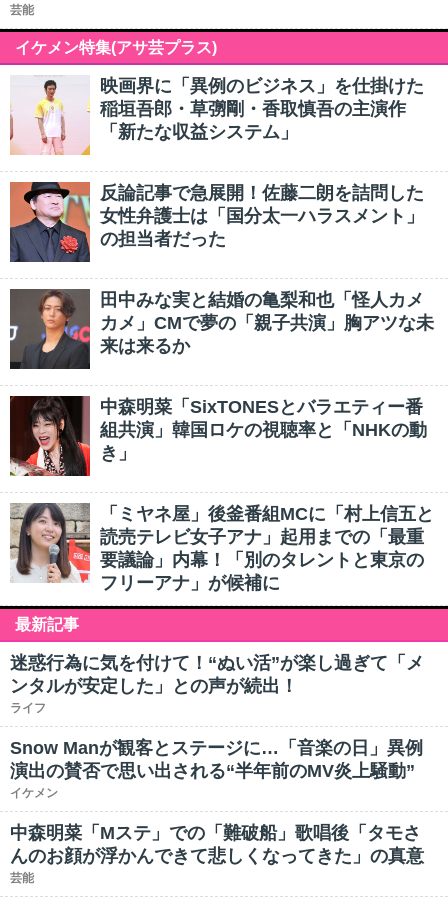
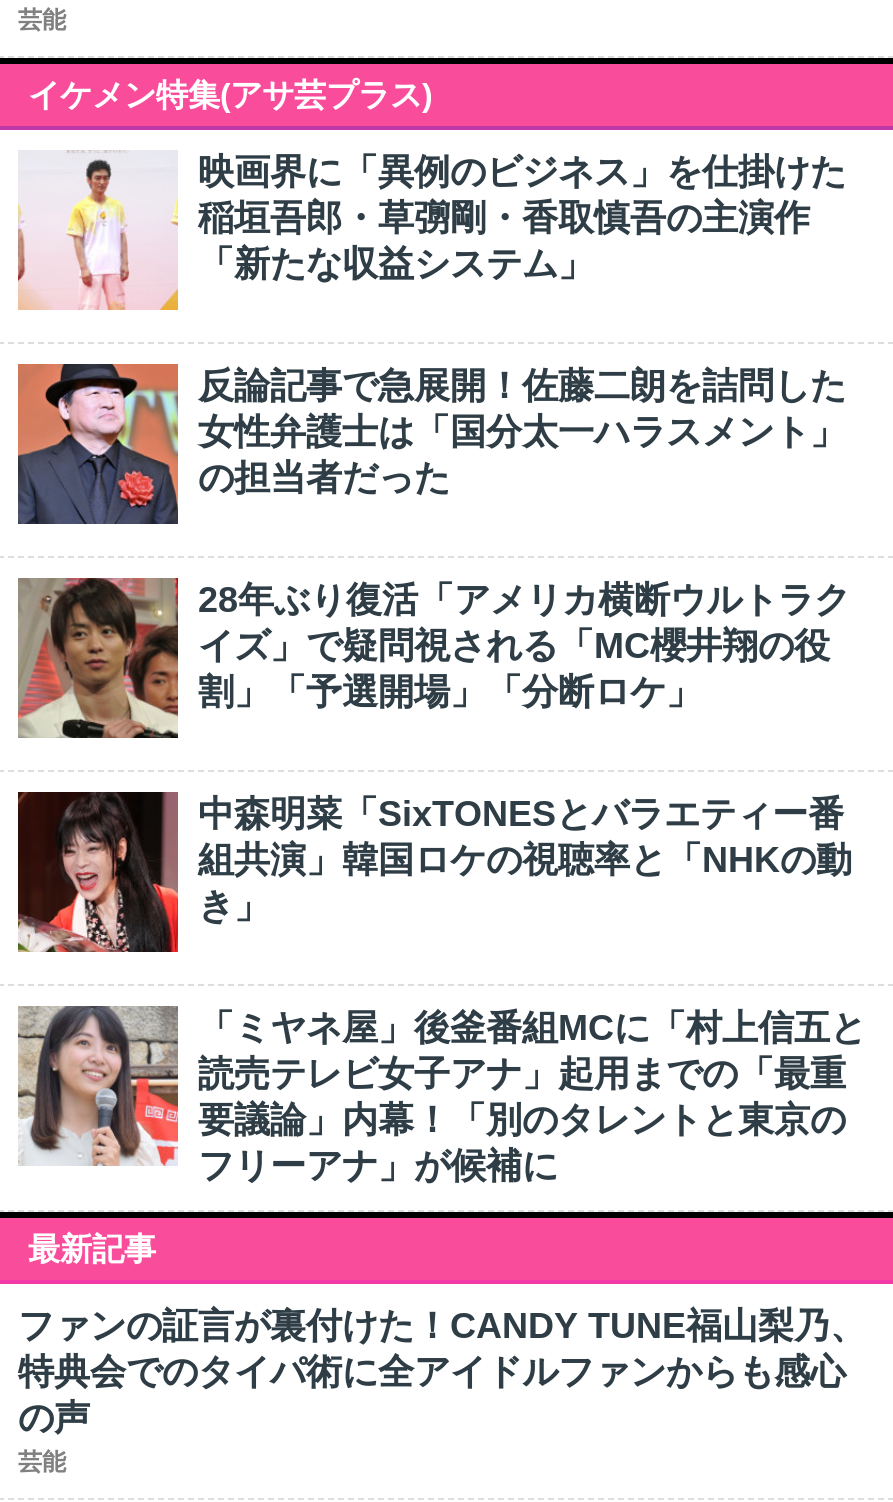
[9,289,434,370] [image] | 田中みな実と結婚の亀梨和也「怪人カメ | カメ」CMで夢の「親子共演」胸アツな未 | 来は来るか -> [16,578,850,740] [image] | 28年ぶり復活「アメリカ横断ウルトラク | イズ」で疑問視される「MC櫻井翔の役 | 割」「予選開場」「分断ロケ」
[10,653,424,866] 迷惑行為に気を付けて！“ぬい活”が楽し過ぎて「メ | ンタルが安定した」との声が続出！ | ライフ | Snow Manが観客とステージに…「音楽の日」異例 | 演出の賛否で思い出される“半年前のMV炎上騒動” | イケメン | 中森明菜「Mステ」での「難破船」歌唱後「タモさ | んのお顔が浮かんできて悲しくなってきた」の真意 -> [18,1306,866,1438] ファンの証言が裏付けた！CANDY TUNE福山梨乃、 | 特典会でのタイパ術に全アイドルファンからも感心 | の声

